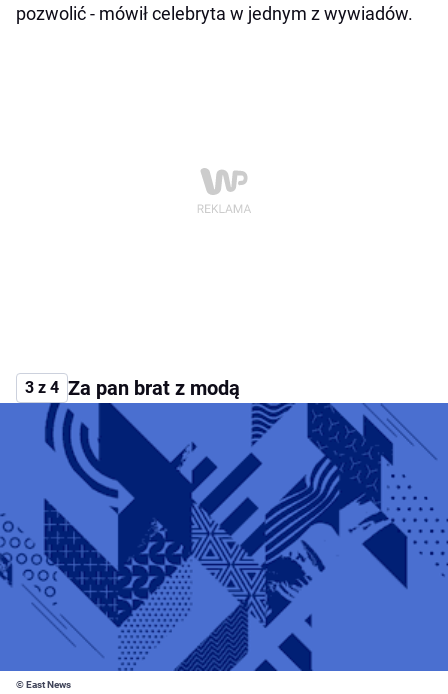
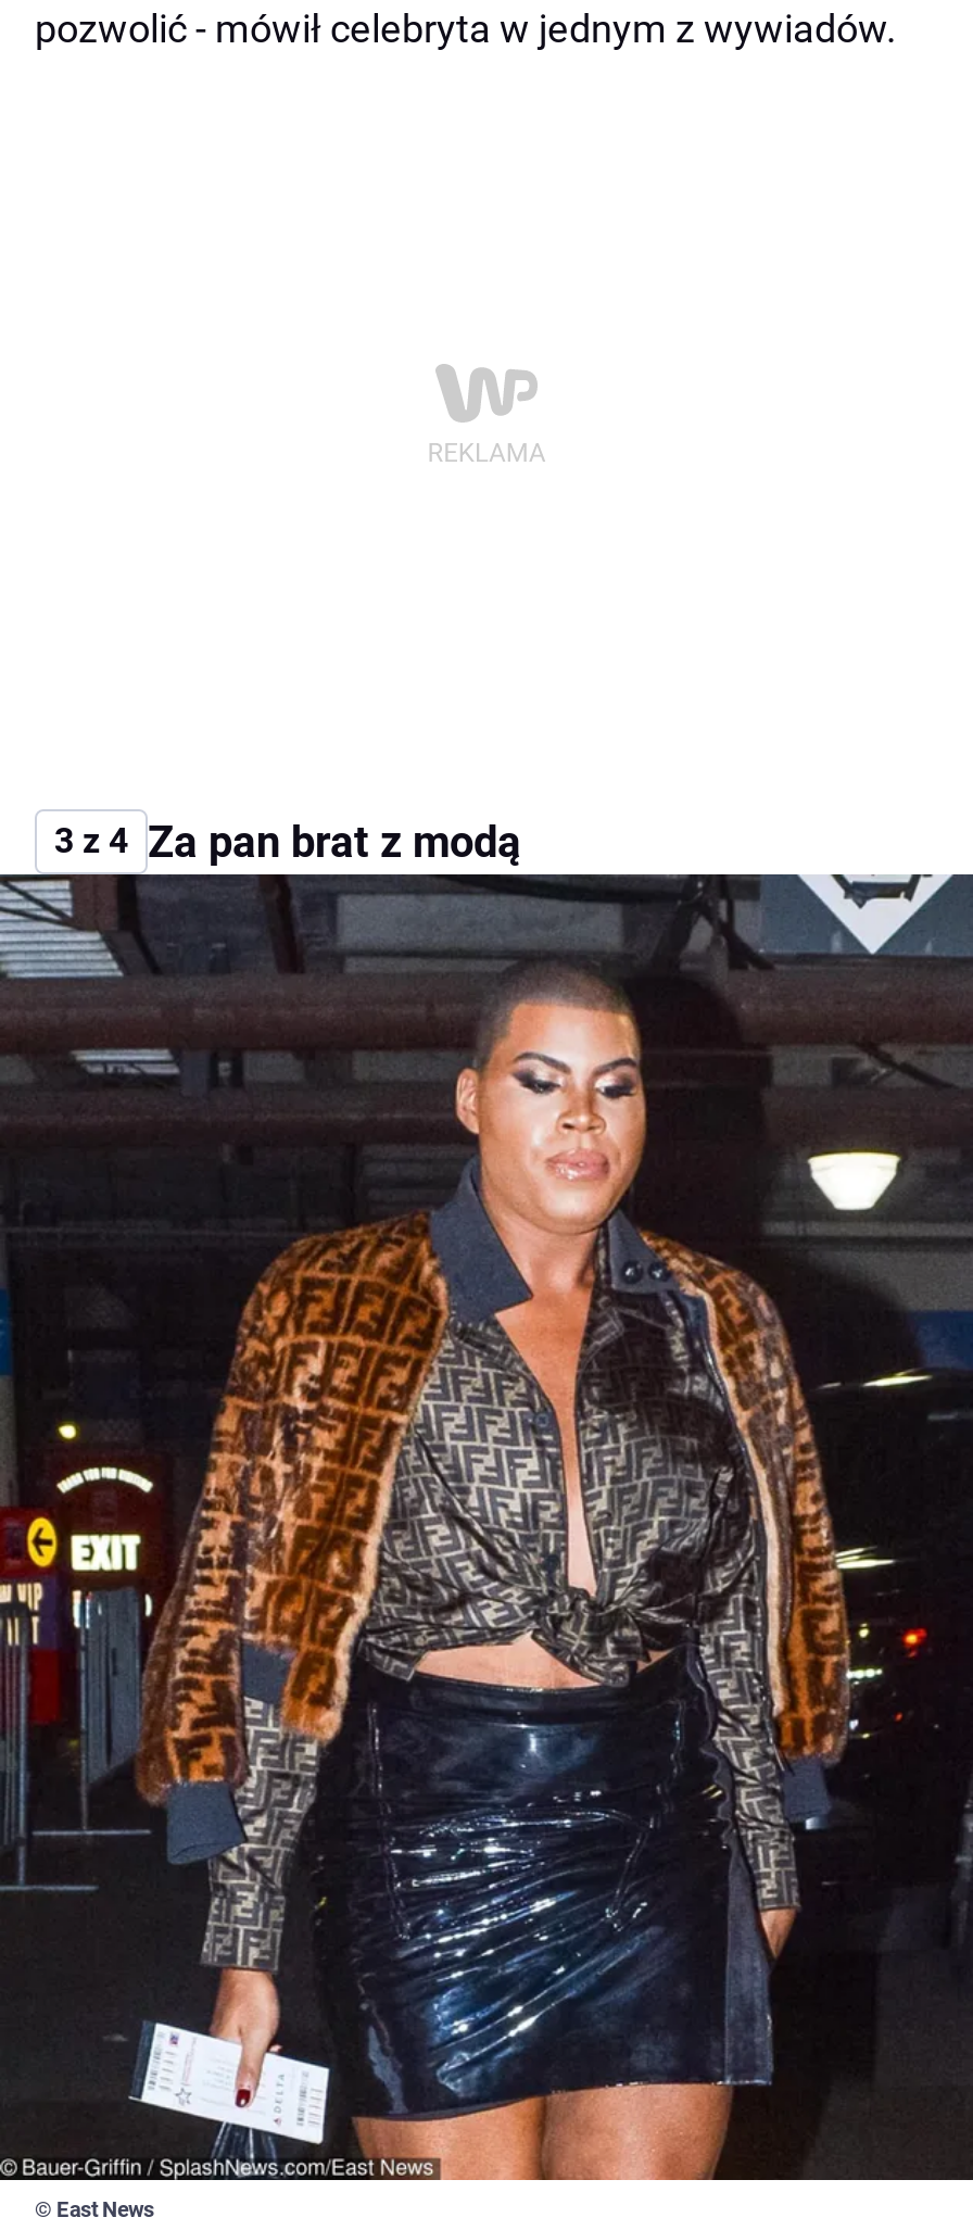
[3,402,445,672] [image] -> [7,871,966,2181] [image]

